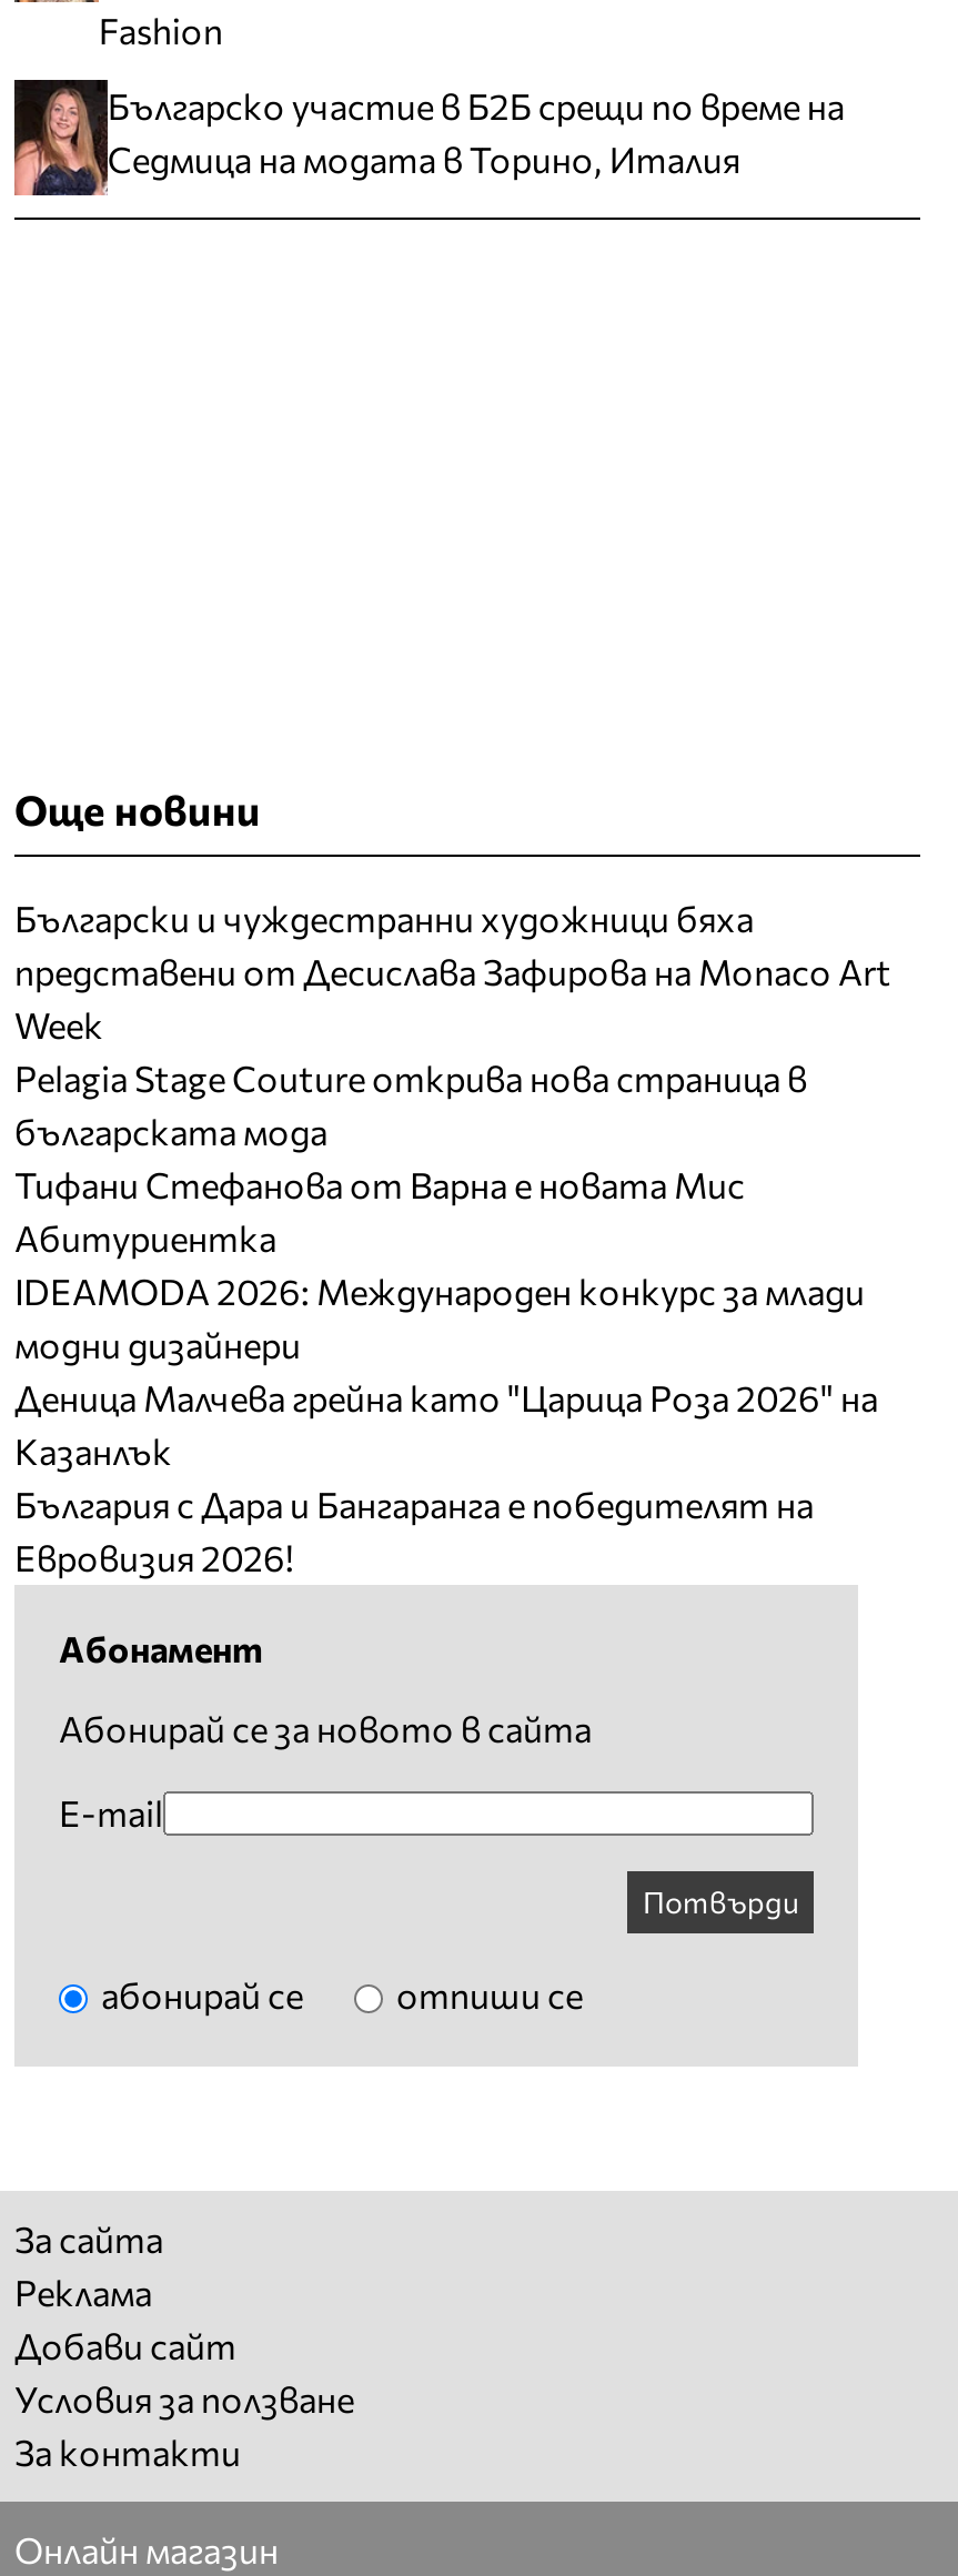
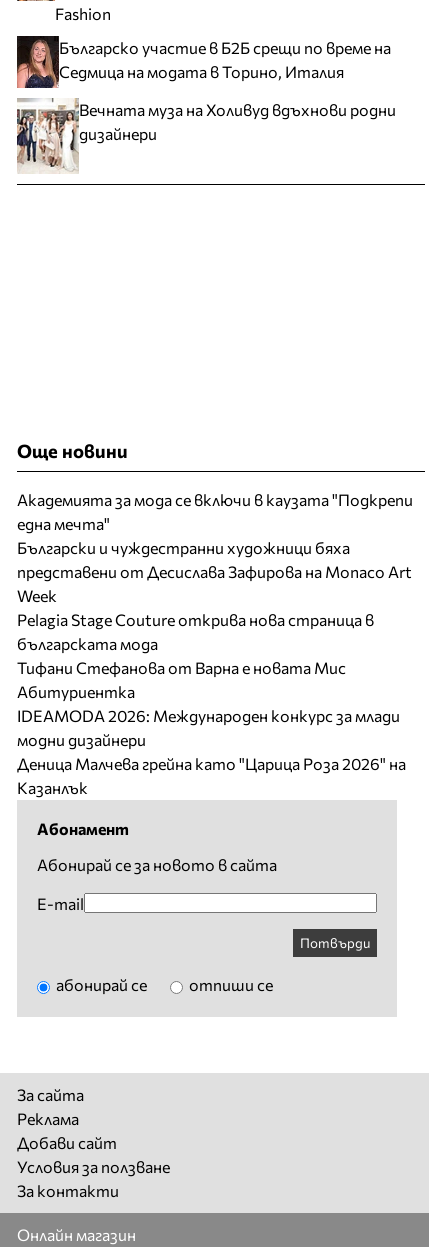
none -> [16,98,396,174] [image] | Вечната муза на Холивуд вдъхнови родни | дизайнери
none -> [17,490,413,533] Академията за мода се включи в каузата "Подкрепи | една мечта"
moved [14,897,891,1471] -> [17,538,412,797]: Български и чуждестранни художници бяха | представени от Десислава Зафирова на Monaco Art | Week | ... | Деница Малчева грейна като "Царица Роза 2026" на | Казанлък
[14,1483,814,1578] България с Дара и Бангаранга е победителят на | Евровизия 2026! -> none

